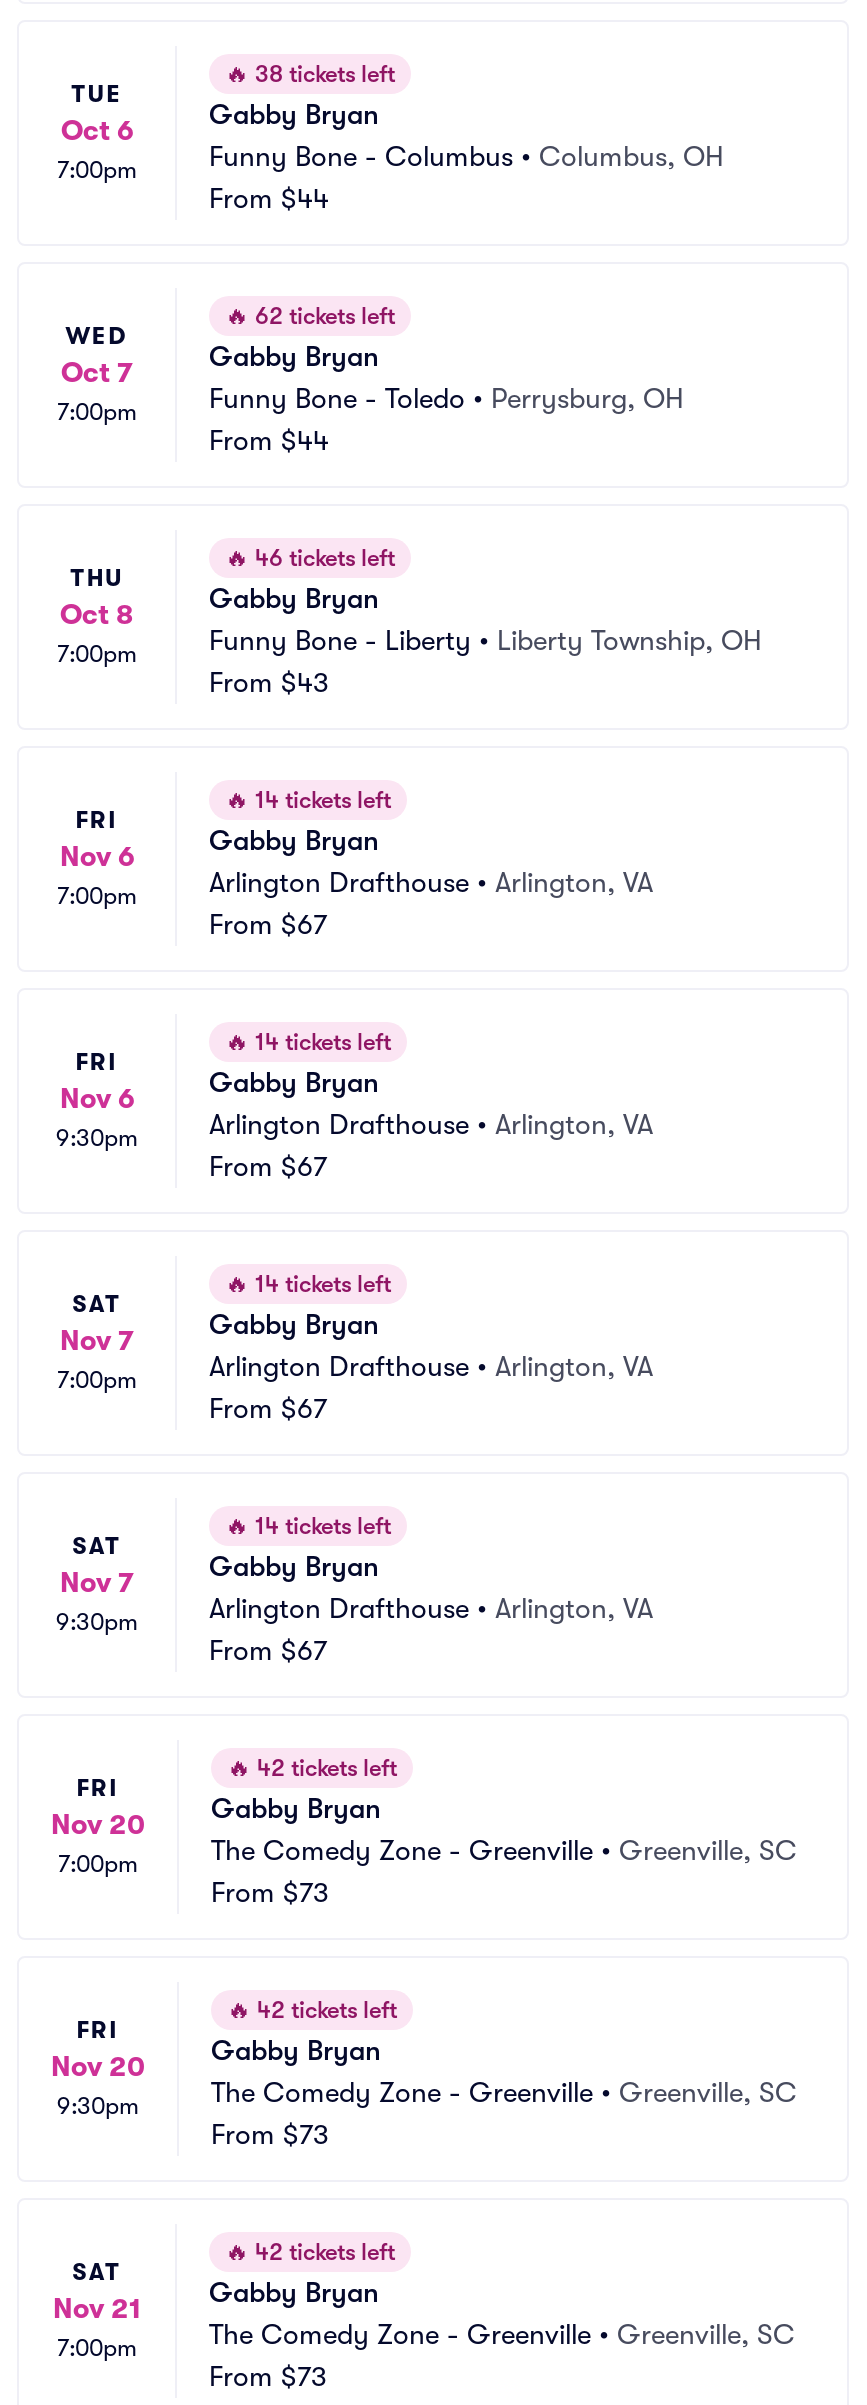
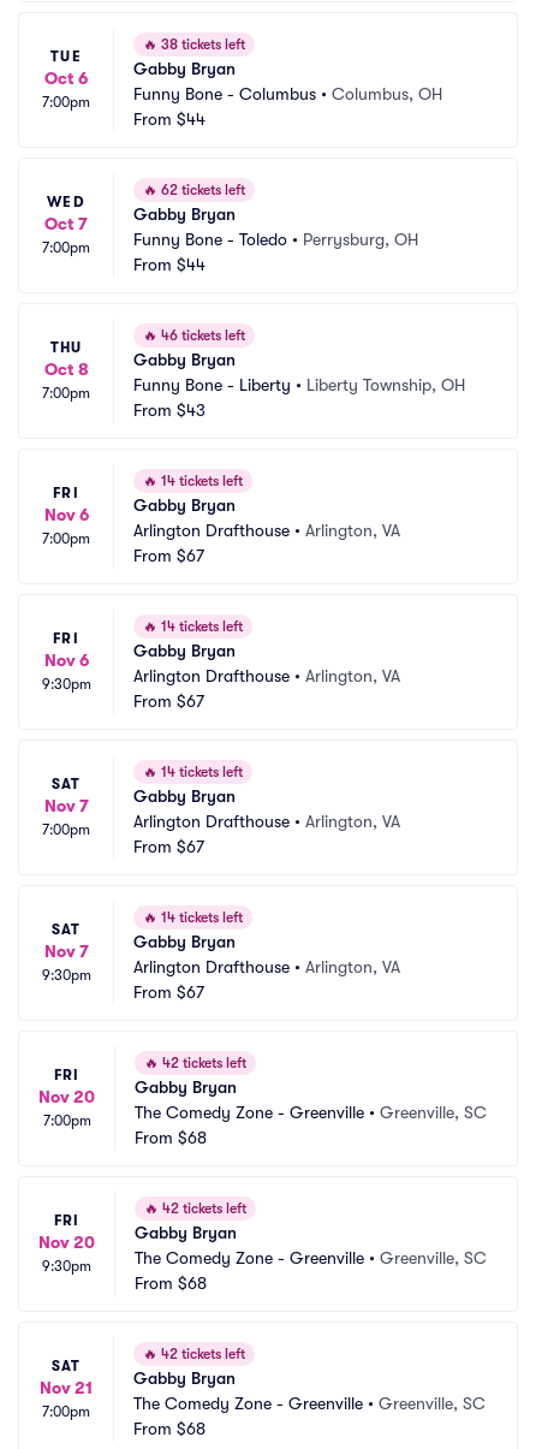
[211,1876,329,1908] From $73 -> [135,1128,207,1147] From $68
[211,2118,329,2150] From $73 -> [135,1273,207,1293] From $68
[209,2360,327,2392] From $73 -> [133,1419,206,1438] From $68

